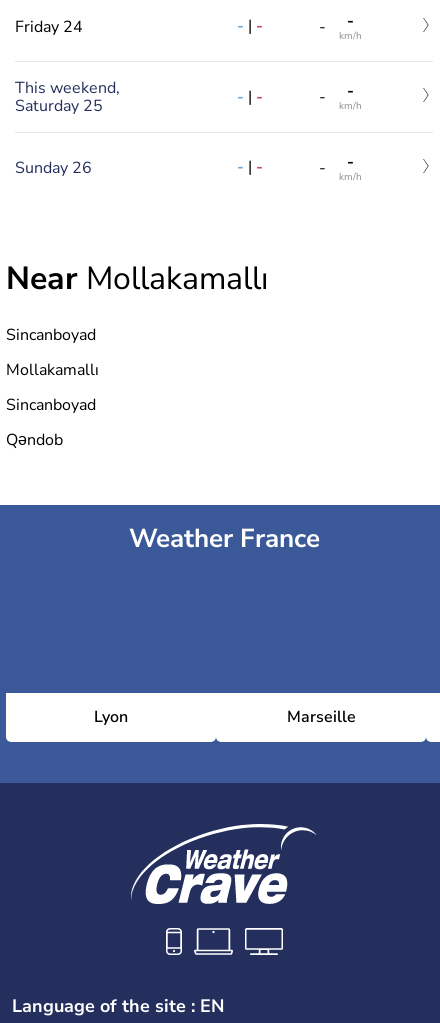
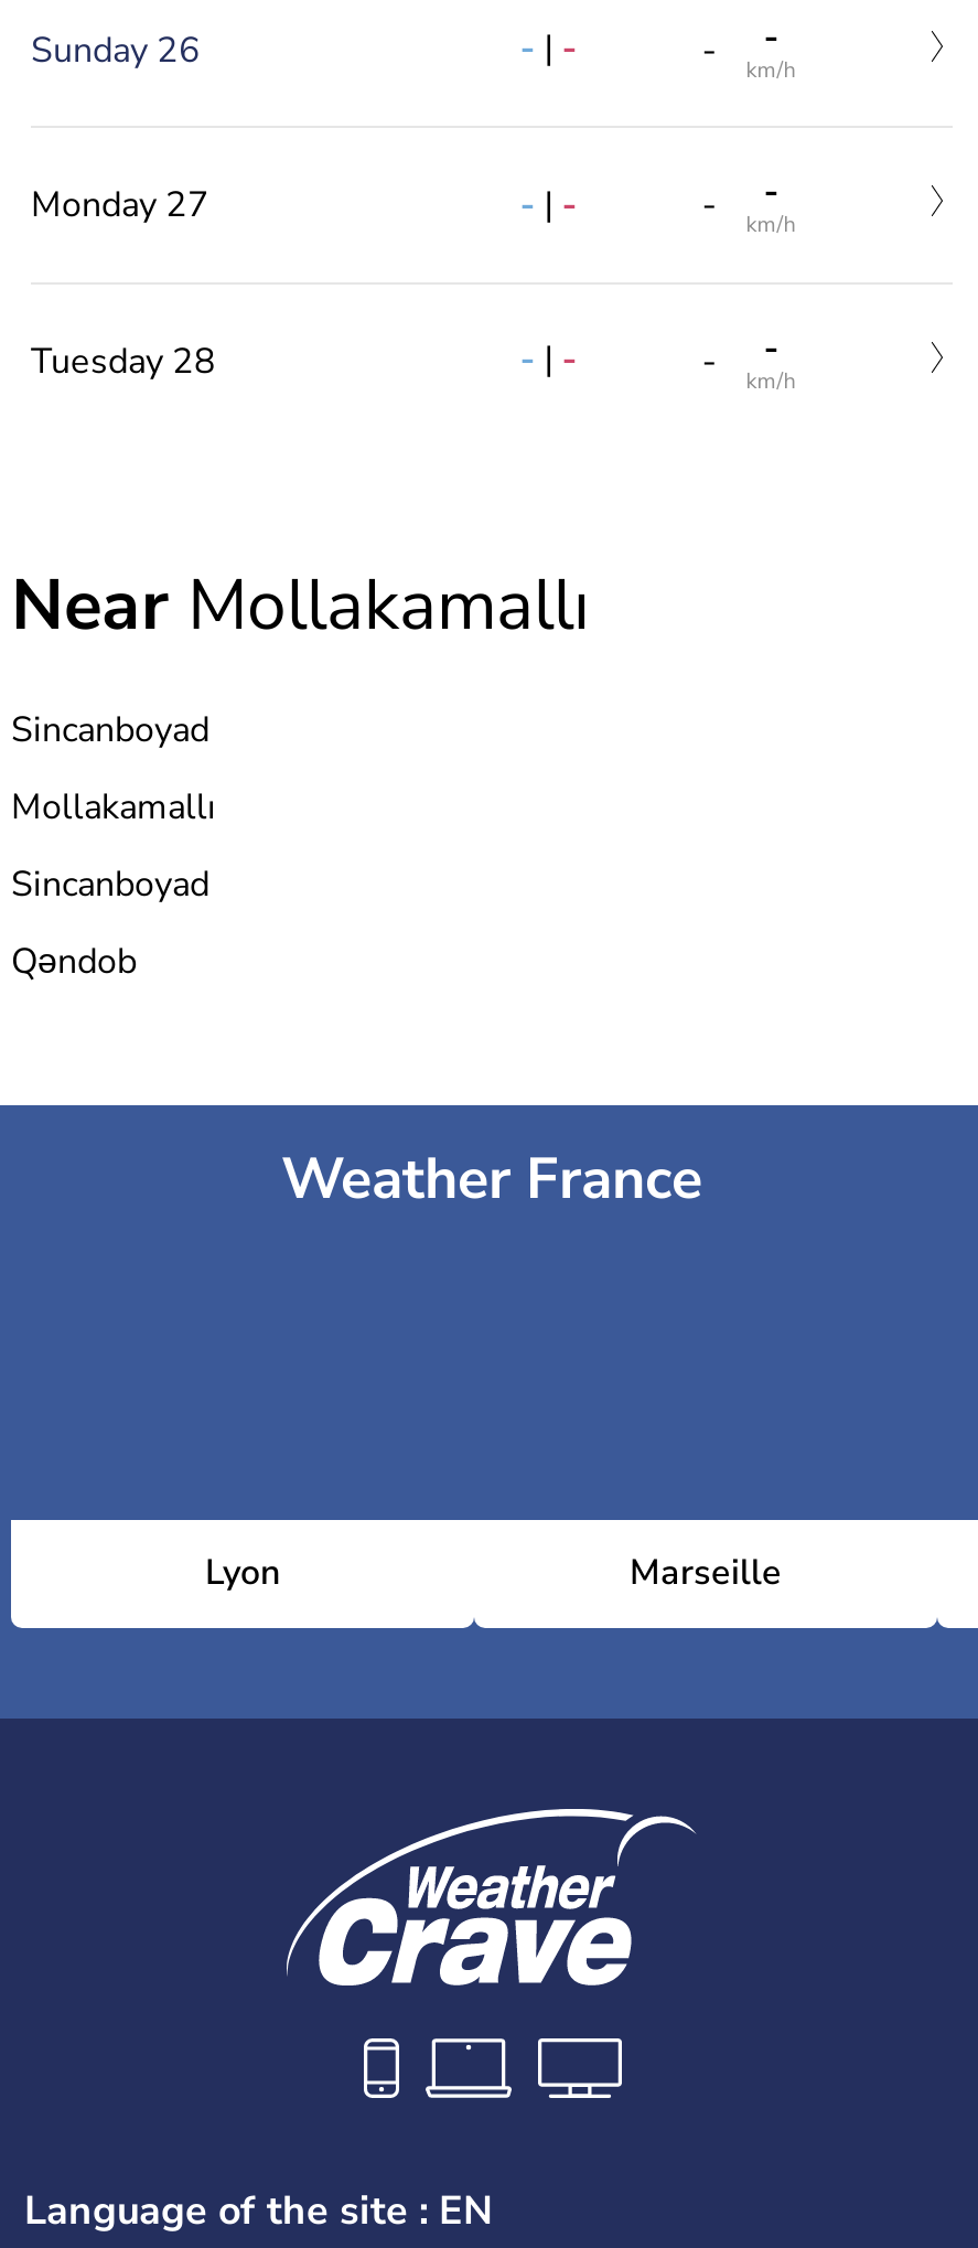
[15,16,83,38] Friday 24 -> [31,26,201,74] Sunday 26
[15,77,120,117] This weekend, | Saturday 25 -> [31,181,209,230] Monday 27
[15,157,92,179] Sunday 26 -> [31,337,216,386] Tuesday 28

